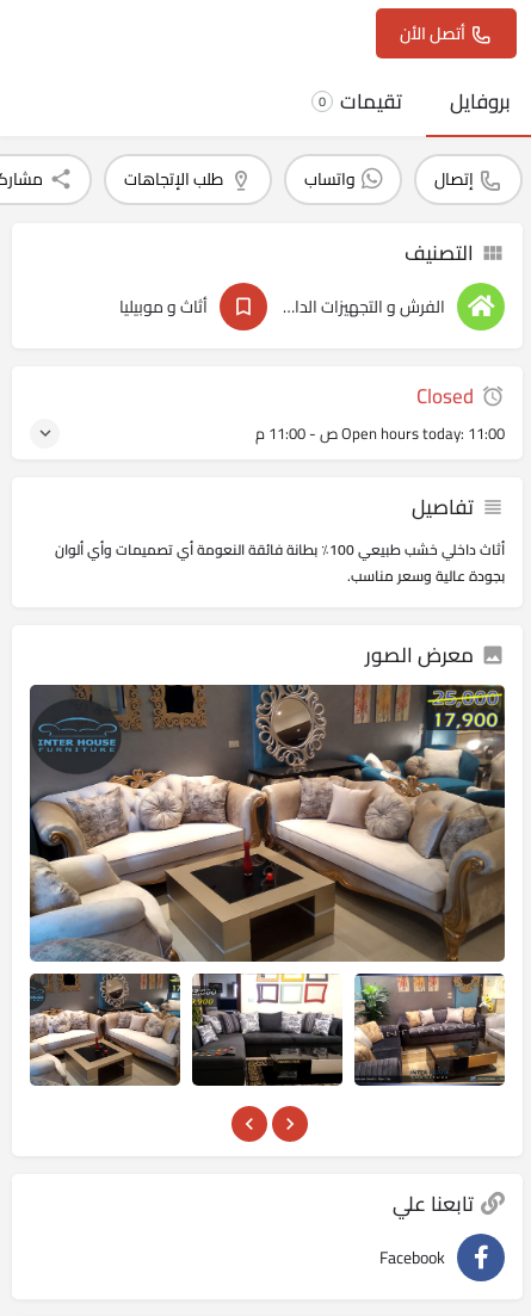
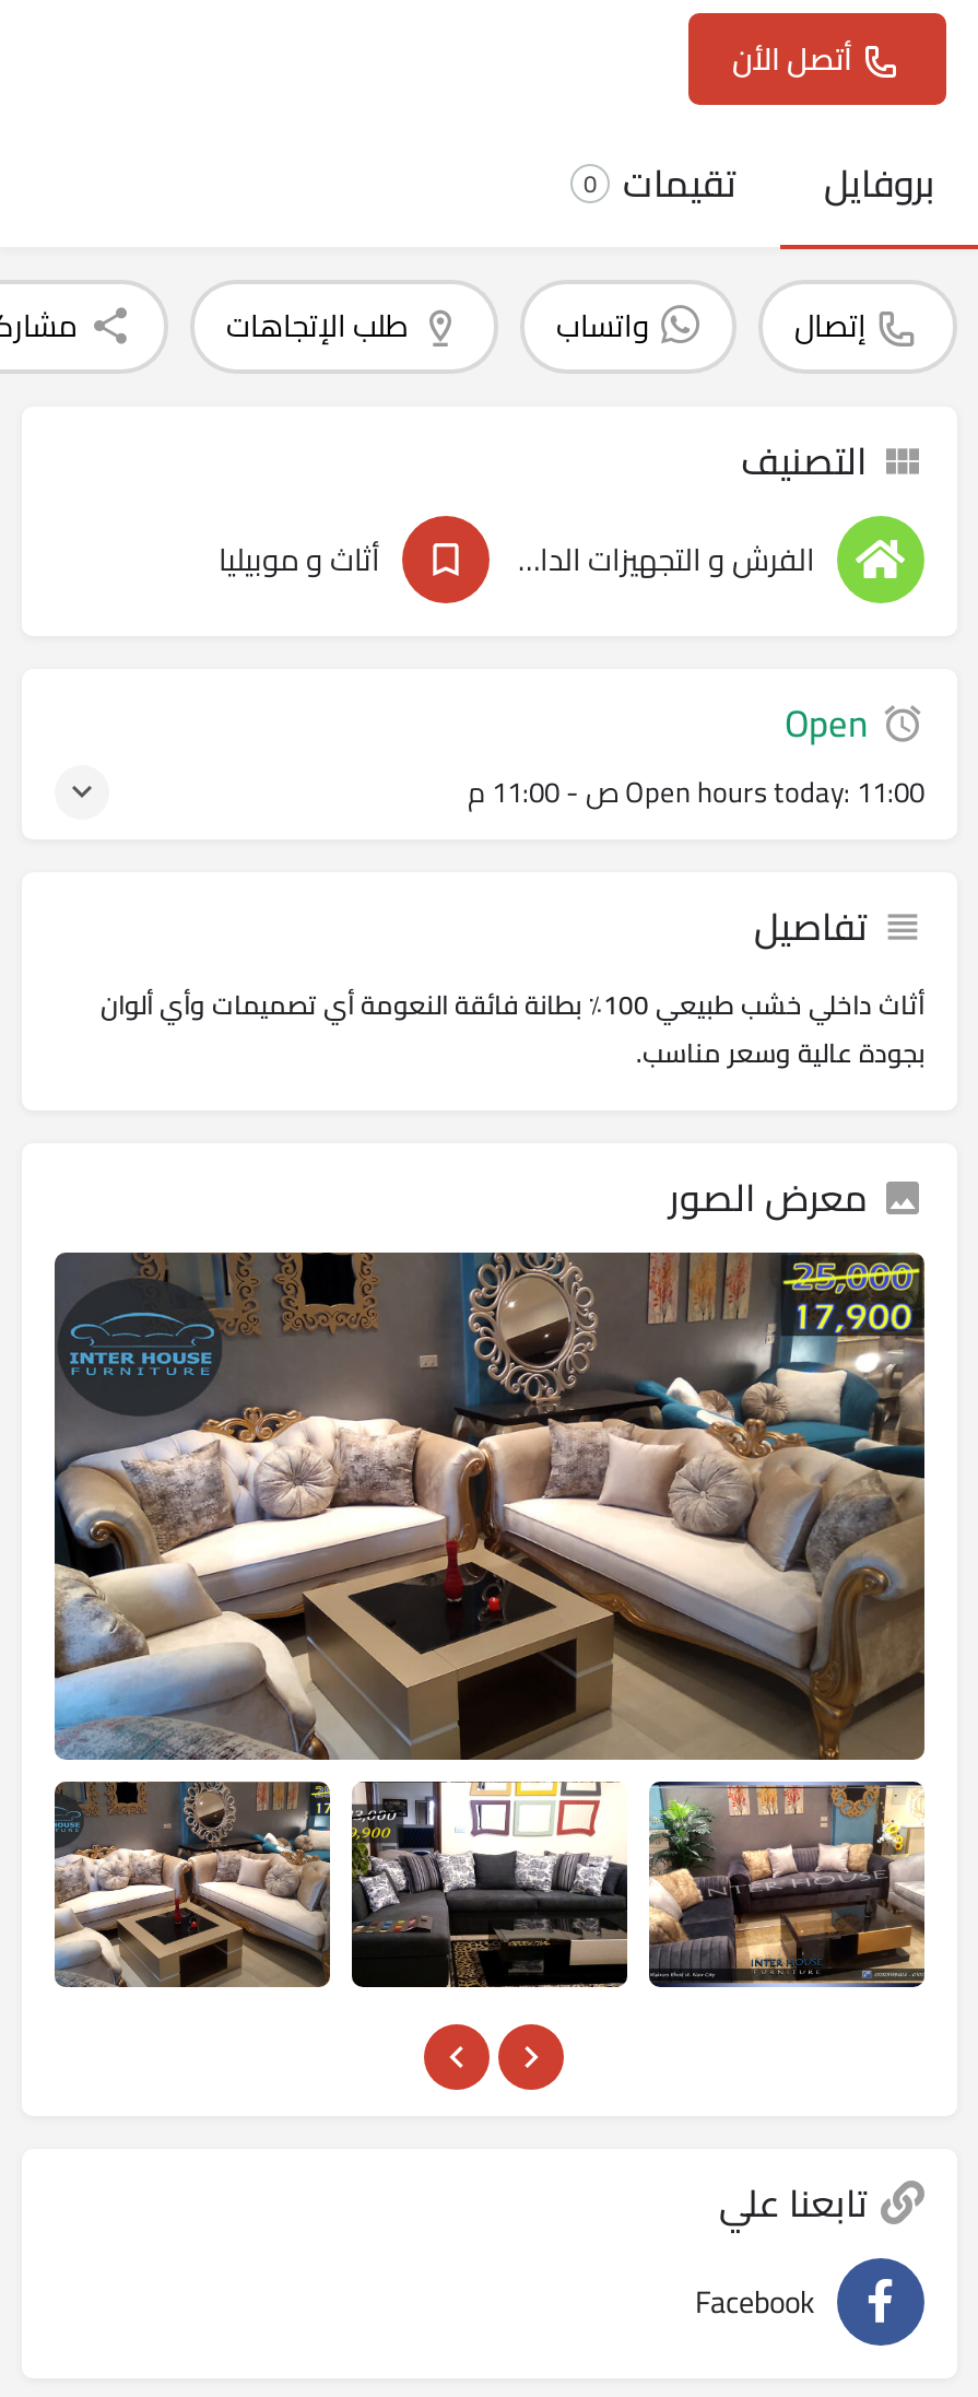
[416,377,474,415] Closed -> [785,688,868,758] Open

